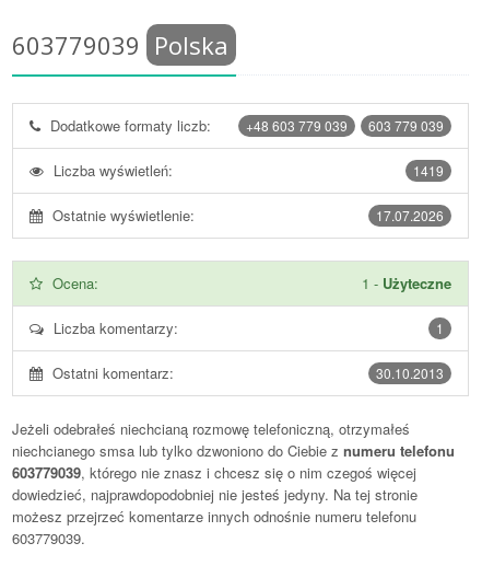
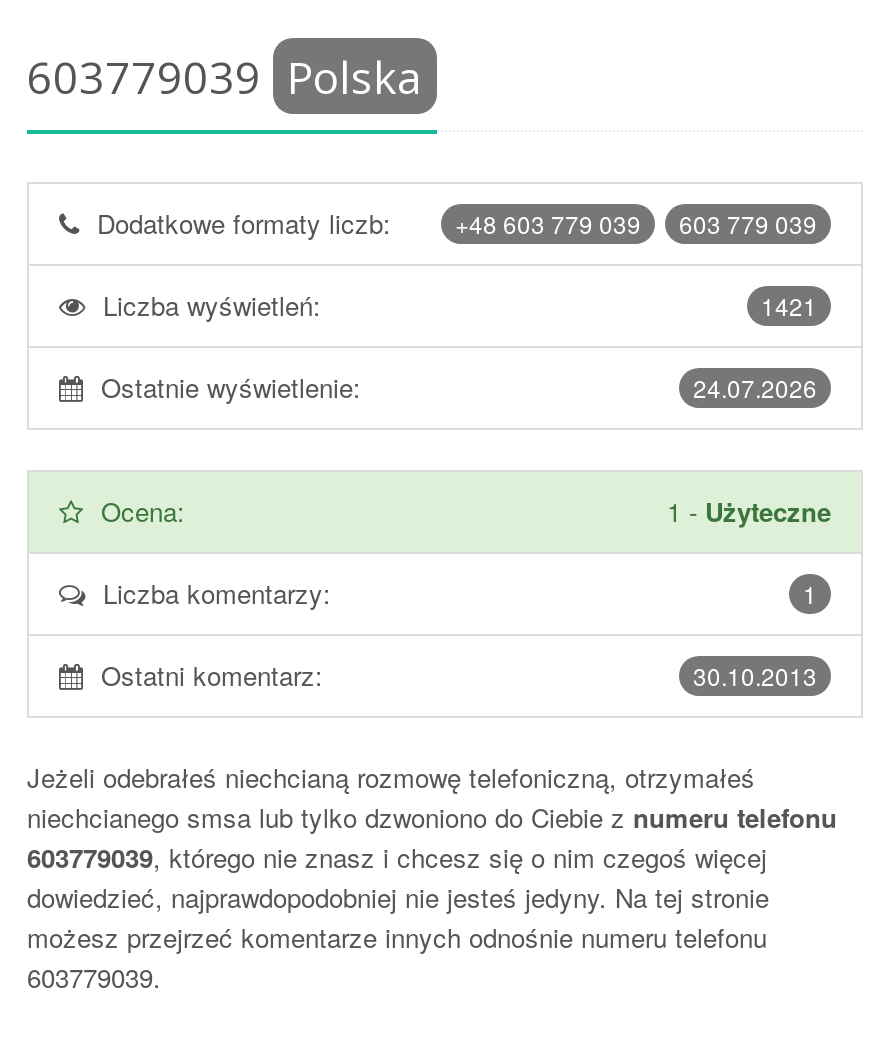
[413,161,444,180] 1419 -> [761,288,817,322] 1421
[376,206,444,224] 17.07.2026 -> [693,370,817,404] 24.07.2026

